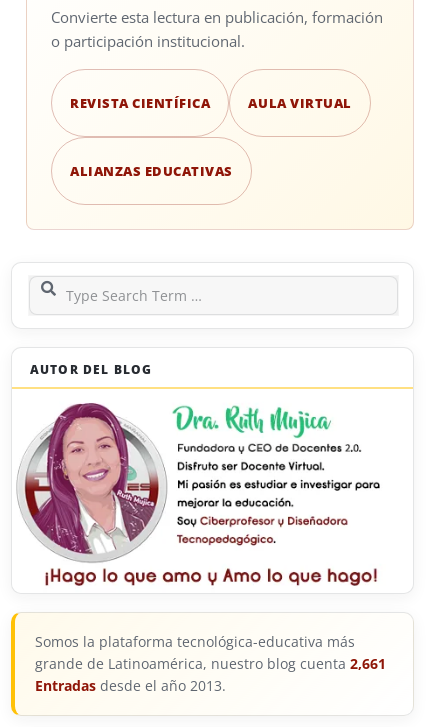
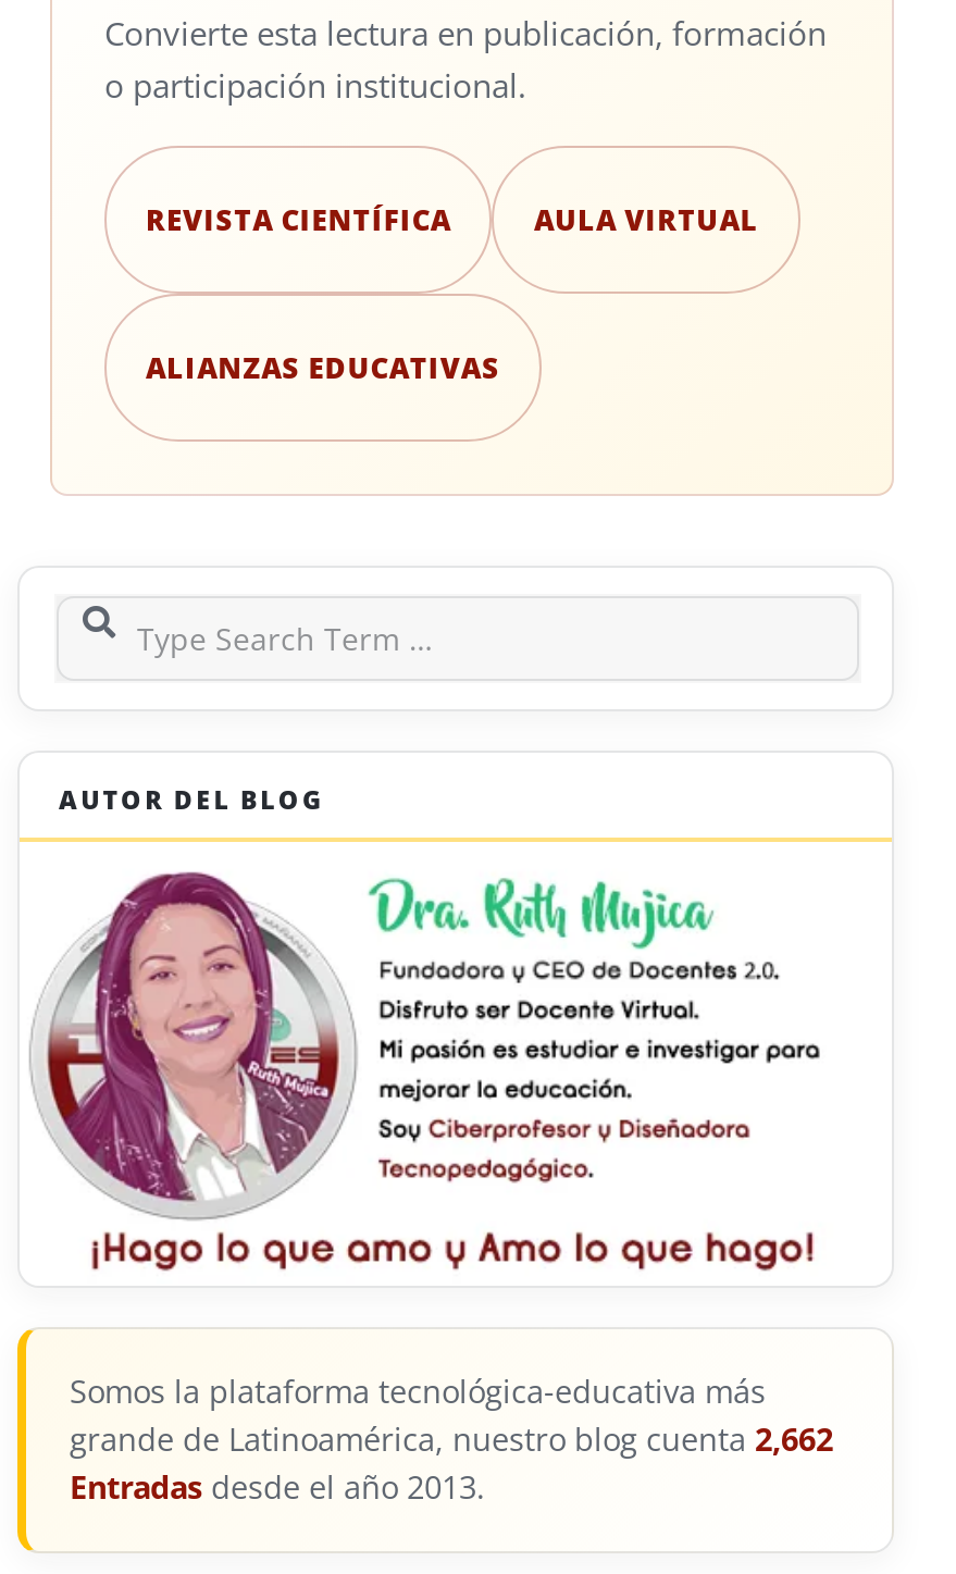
[35,653,386,672] grande de Latinoamérica, nuestro blog cuenta 2,661 -> [70,1417,833,1459] grande de Latinoamérica, nuestro blog cuenta 2,662

